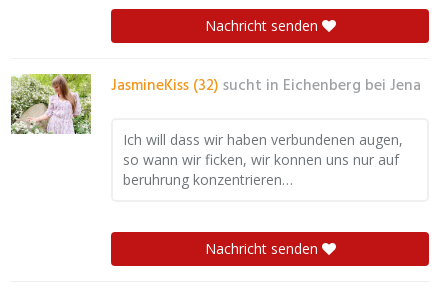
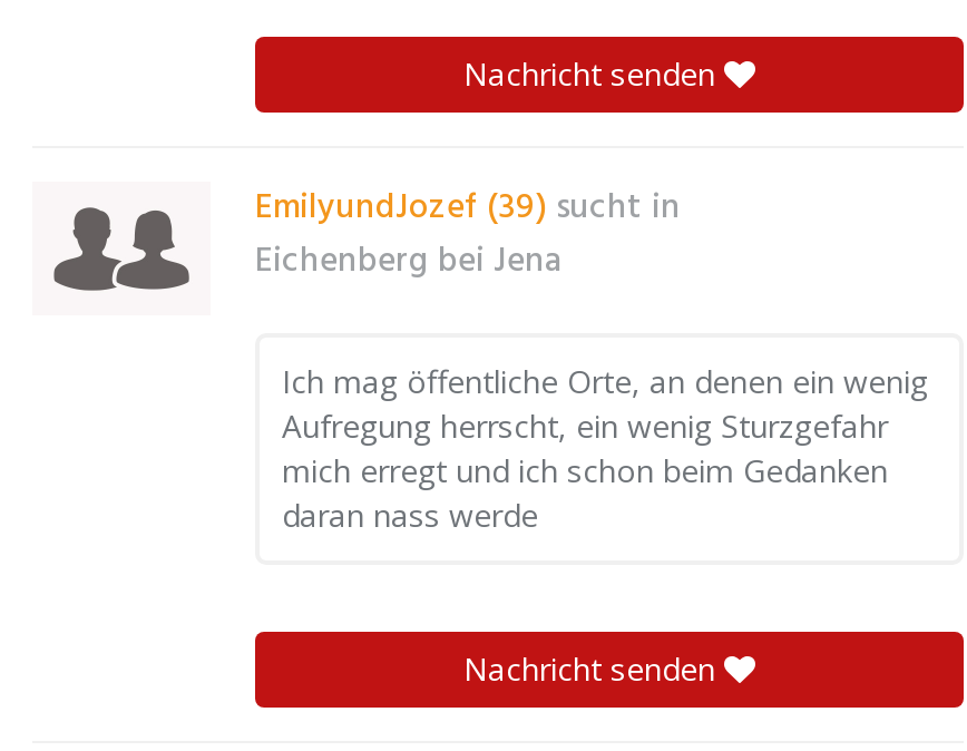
[10,73,421,135] [image] | JasmineKiss (32) sucht in Eichenberg bei Jena -> [32,182,681,315] [image] | EmilyundJozef (39) sucht in | Eichenberg bei Jena
[123,130,403,189] Ich will dass wir haben verbundenen augen, | so wann wir ficken, wir konnen uns nur auf | beruhrung konzentrieren… -> [282,360,928,536] Ich mag öffentliche Orte, an denen ein wenig | Aufregung herrscht, ein wenig Sturzgefahr | mich erregt und ich schon beim Gedanken | daran nass werde

